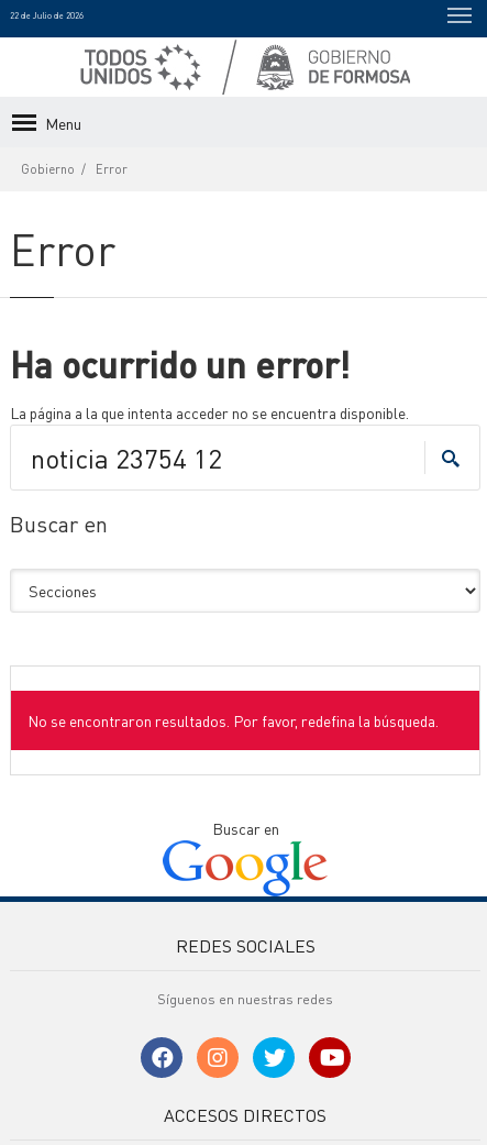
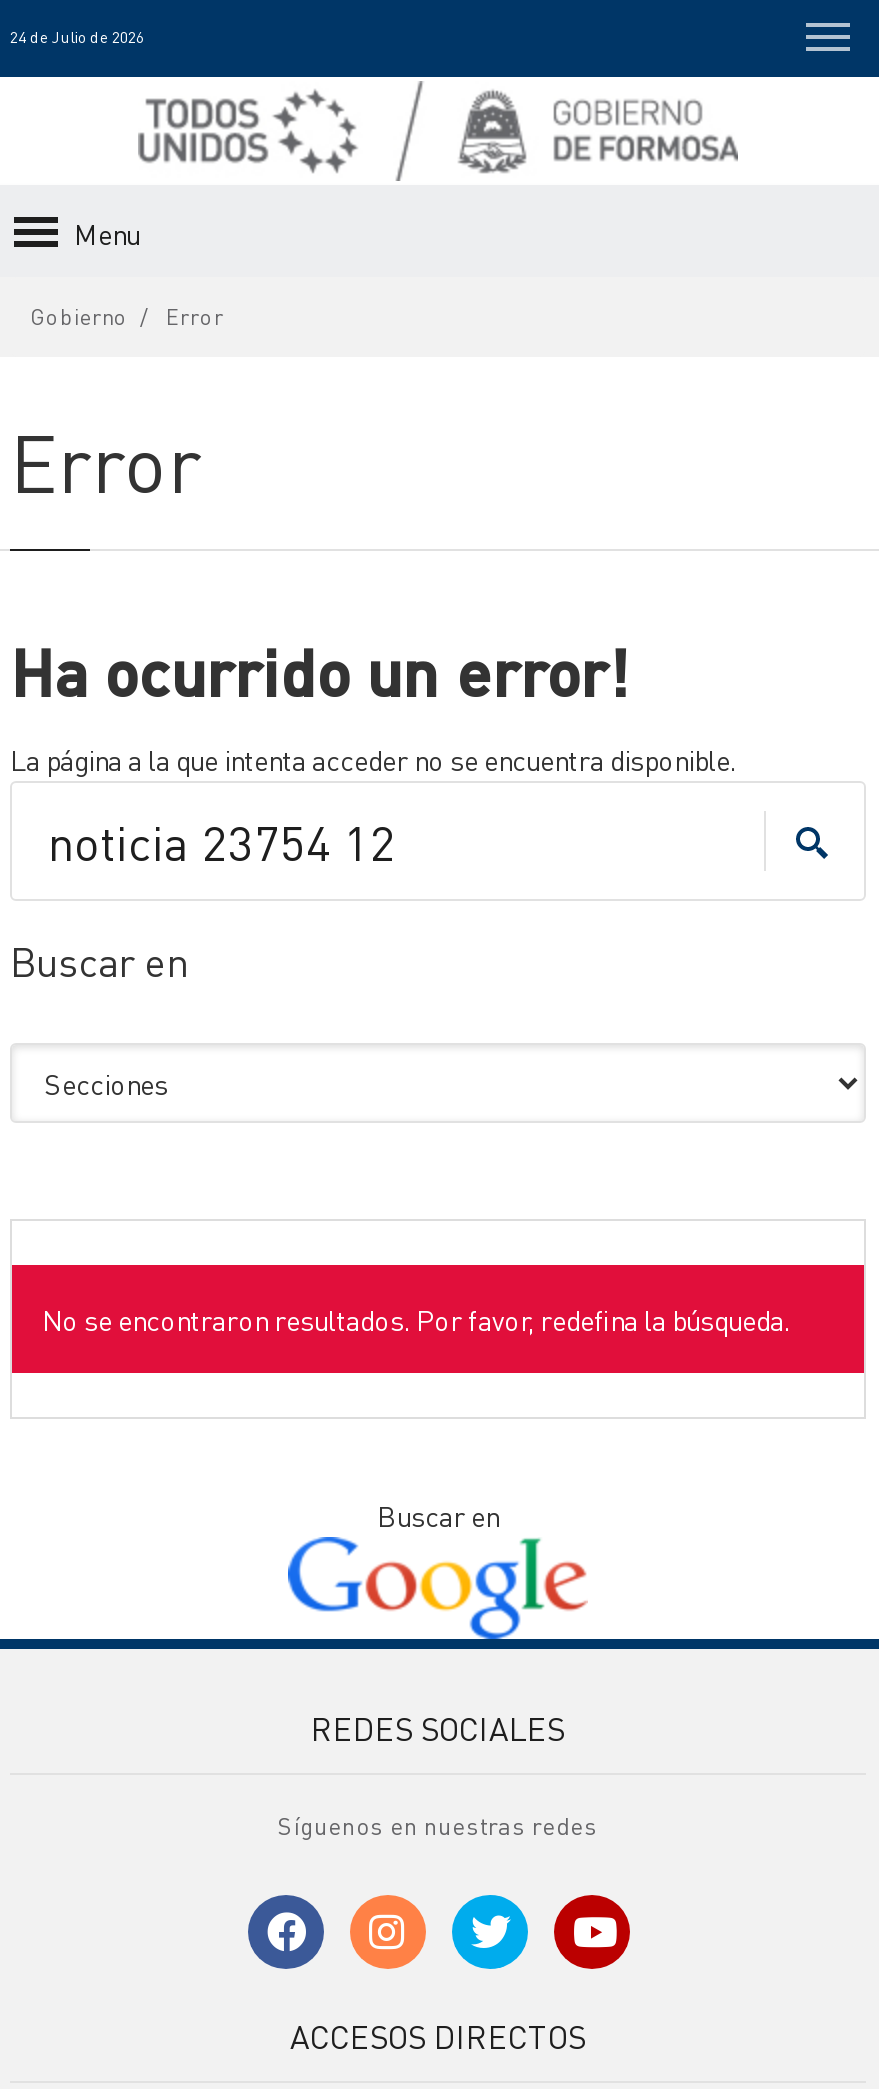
[10,10,84,21] 22 de Julio de 2026 -> [10,27,144,47] 24 de Julio de 2026

